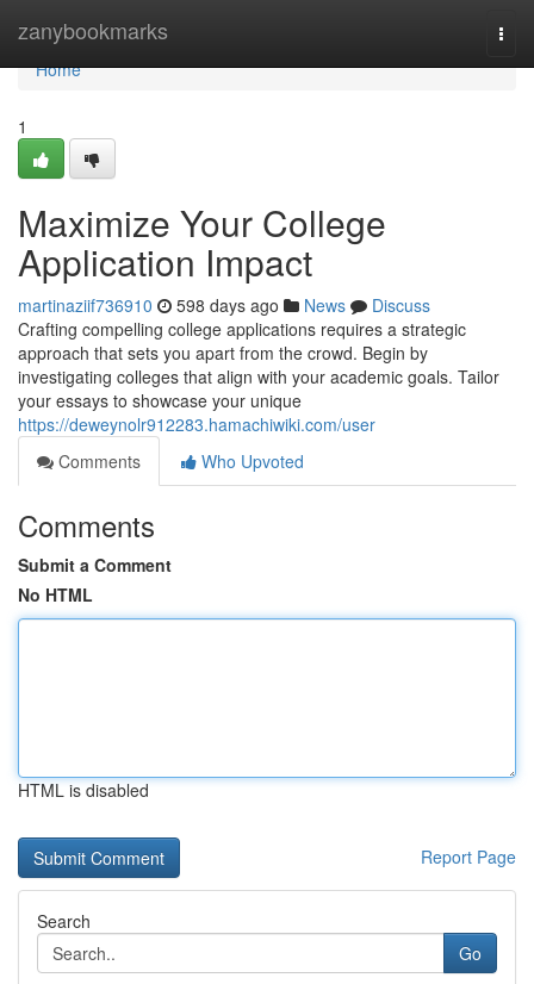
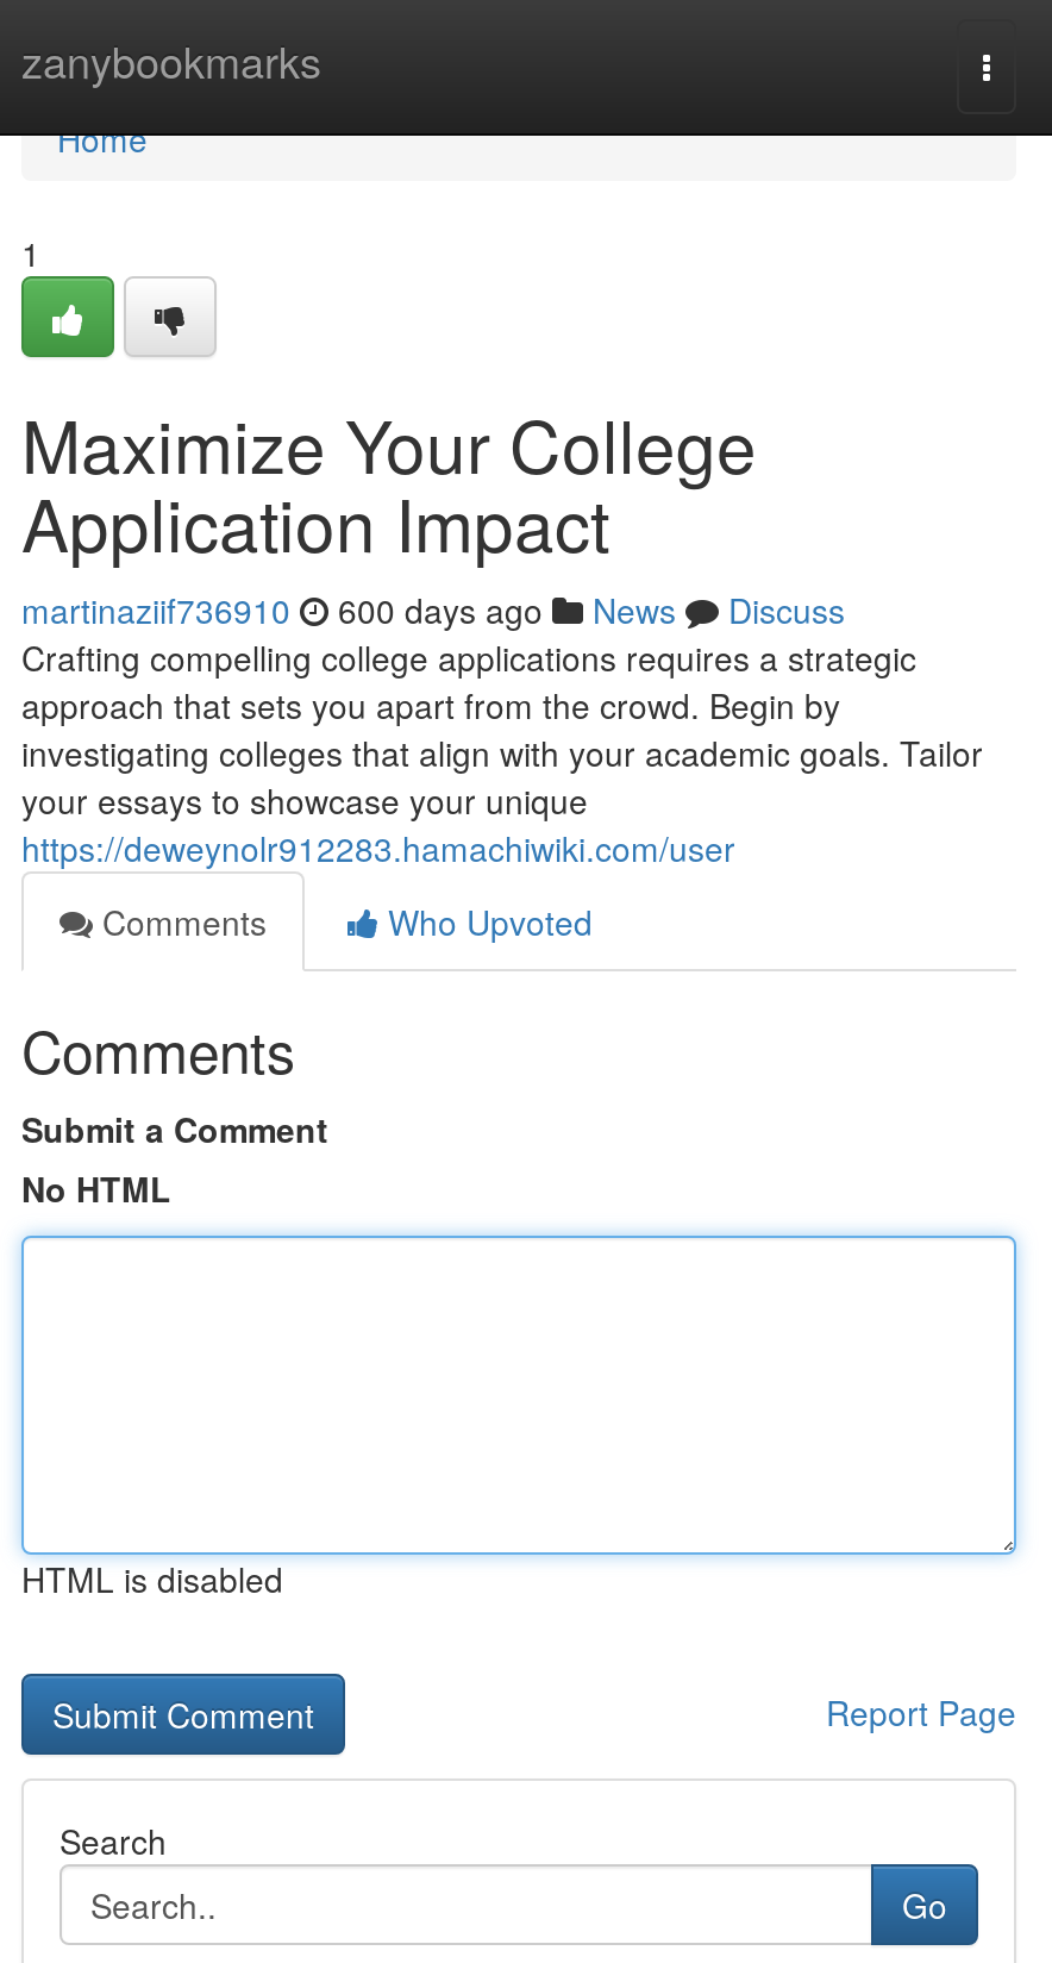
[18,293,430,317] martinaziif736910 598 days ago News Discuss -> [21,586,845,633] martinaziif736910 600 days ago News Discuss

